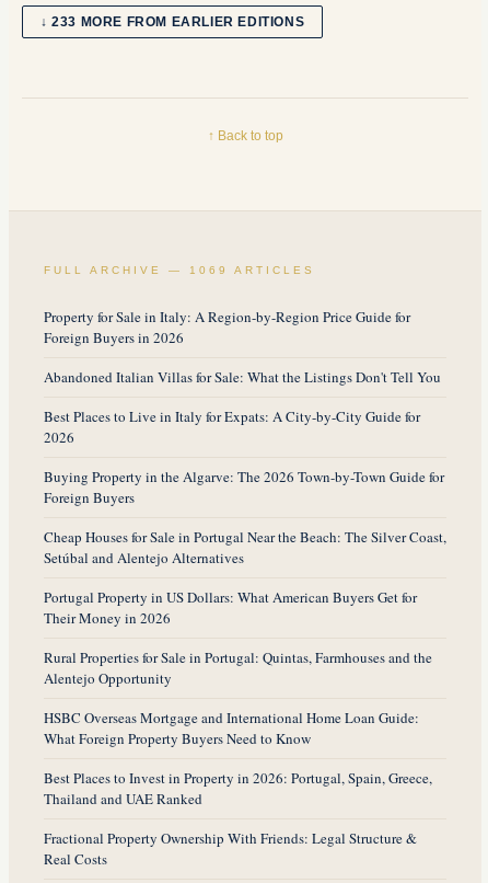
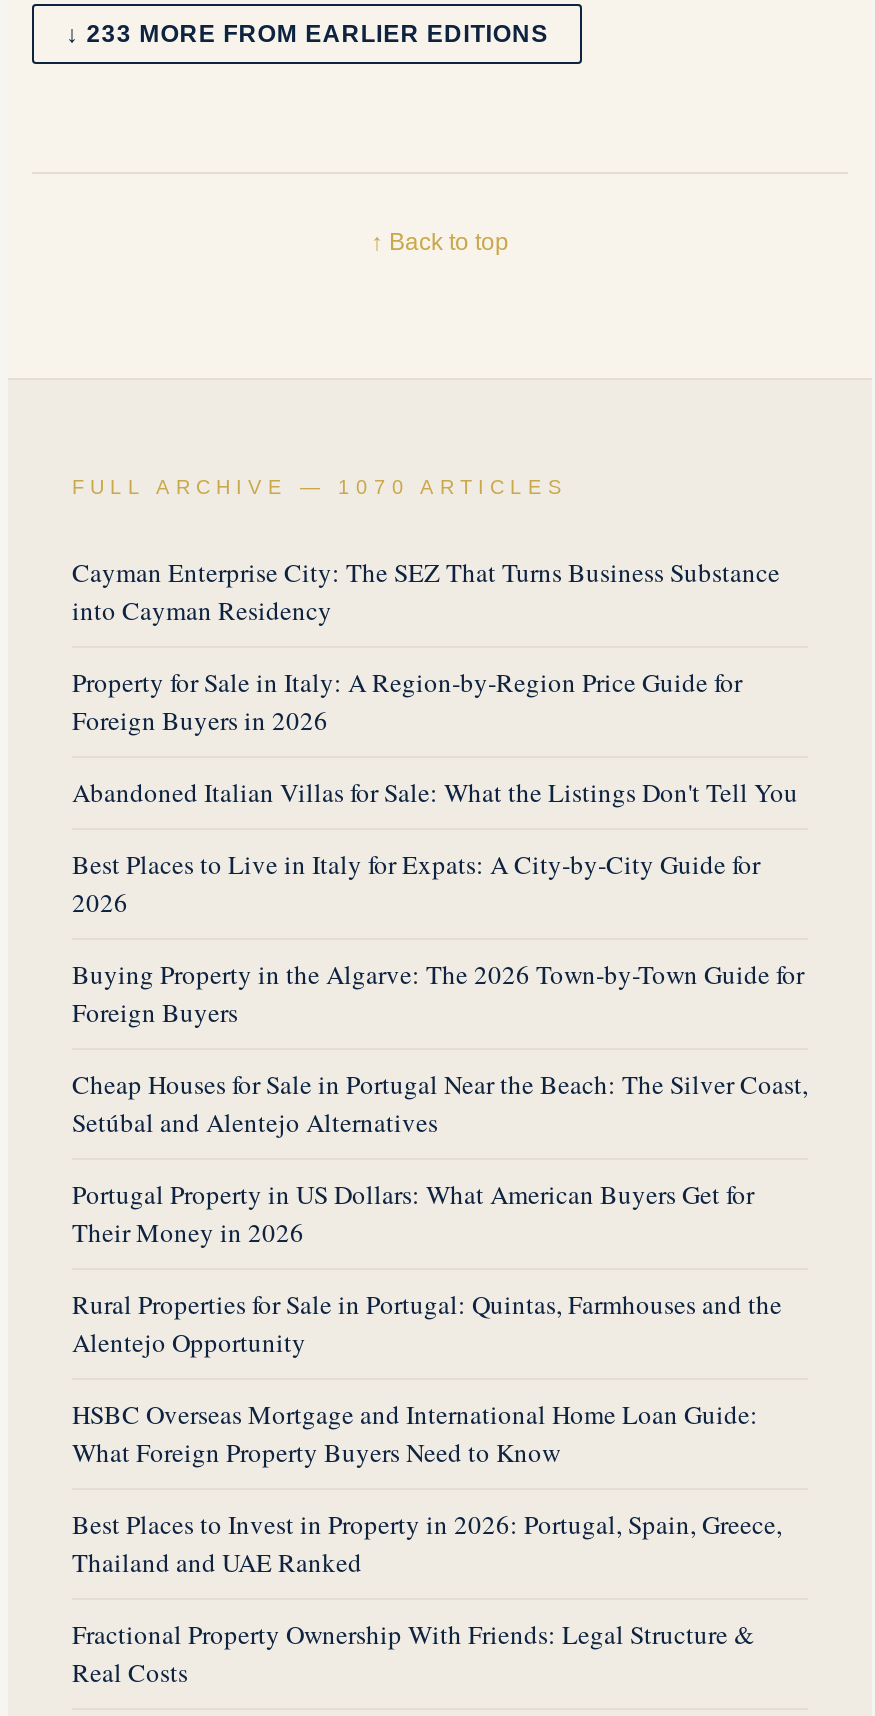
[44,264,315,276] FULL ARCHIVE — 1069 ARTICLES -> [72,476,780,628] FULL ARCHIVE — 1070 ARTICLES | Cayman Enterprise City: The SEZ That Turns Business Substance | into Cayman Residency

